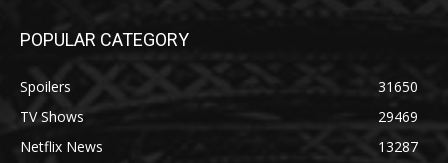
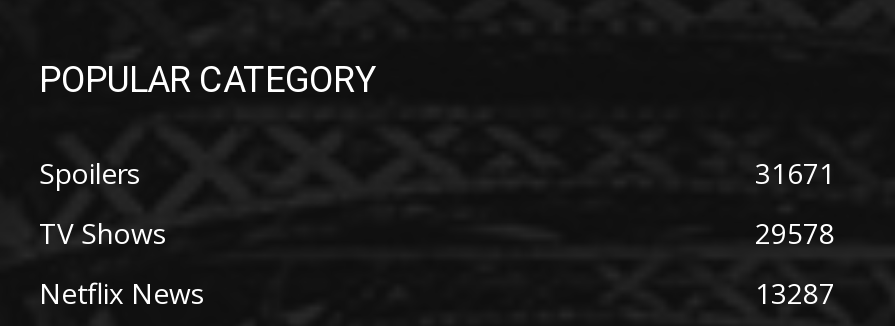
[378,77,418,96] 31650 -> [755,155,835,193] 31671
[378,107,418,126] 29469 -> [755,215,835,253] 29578

